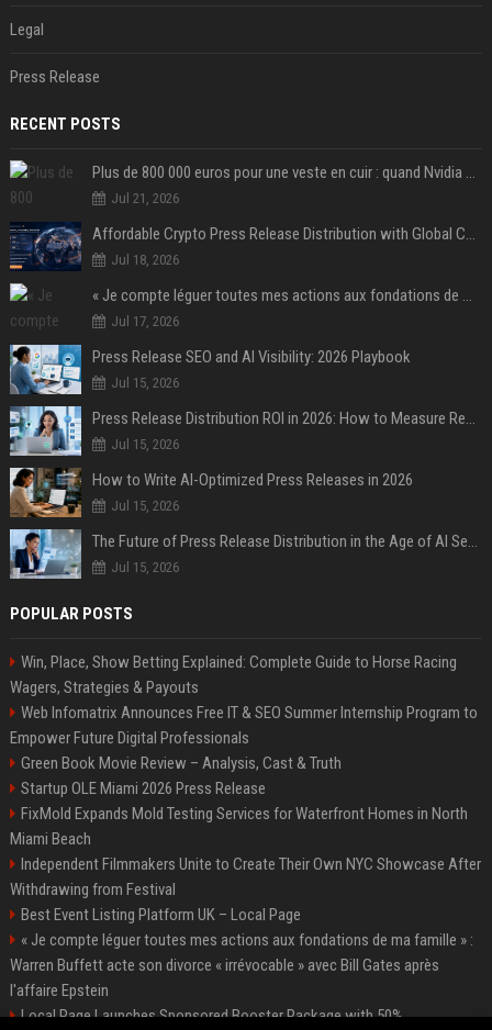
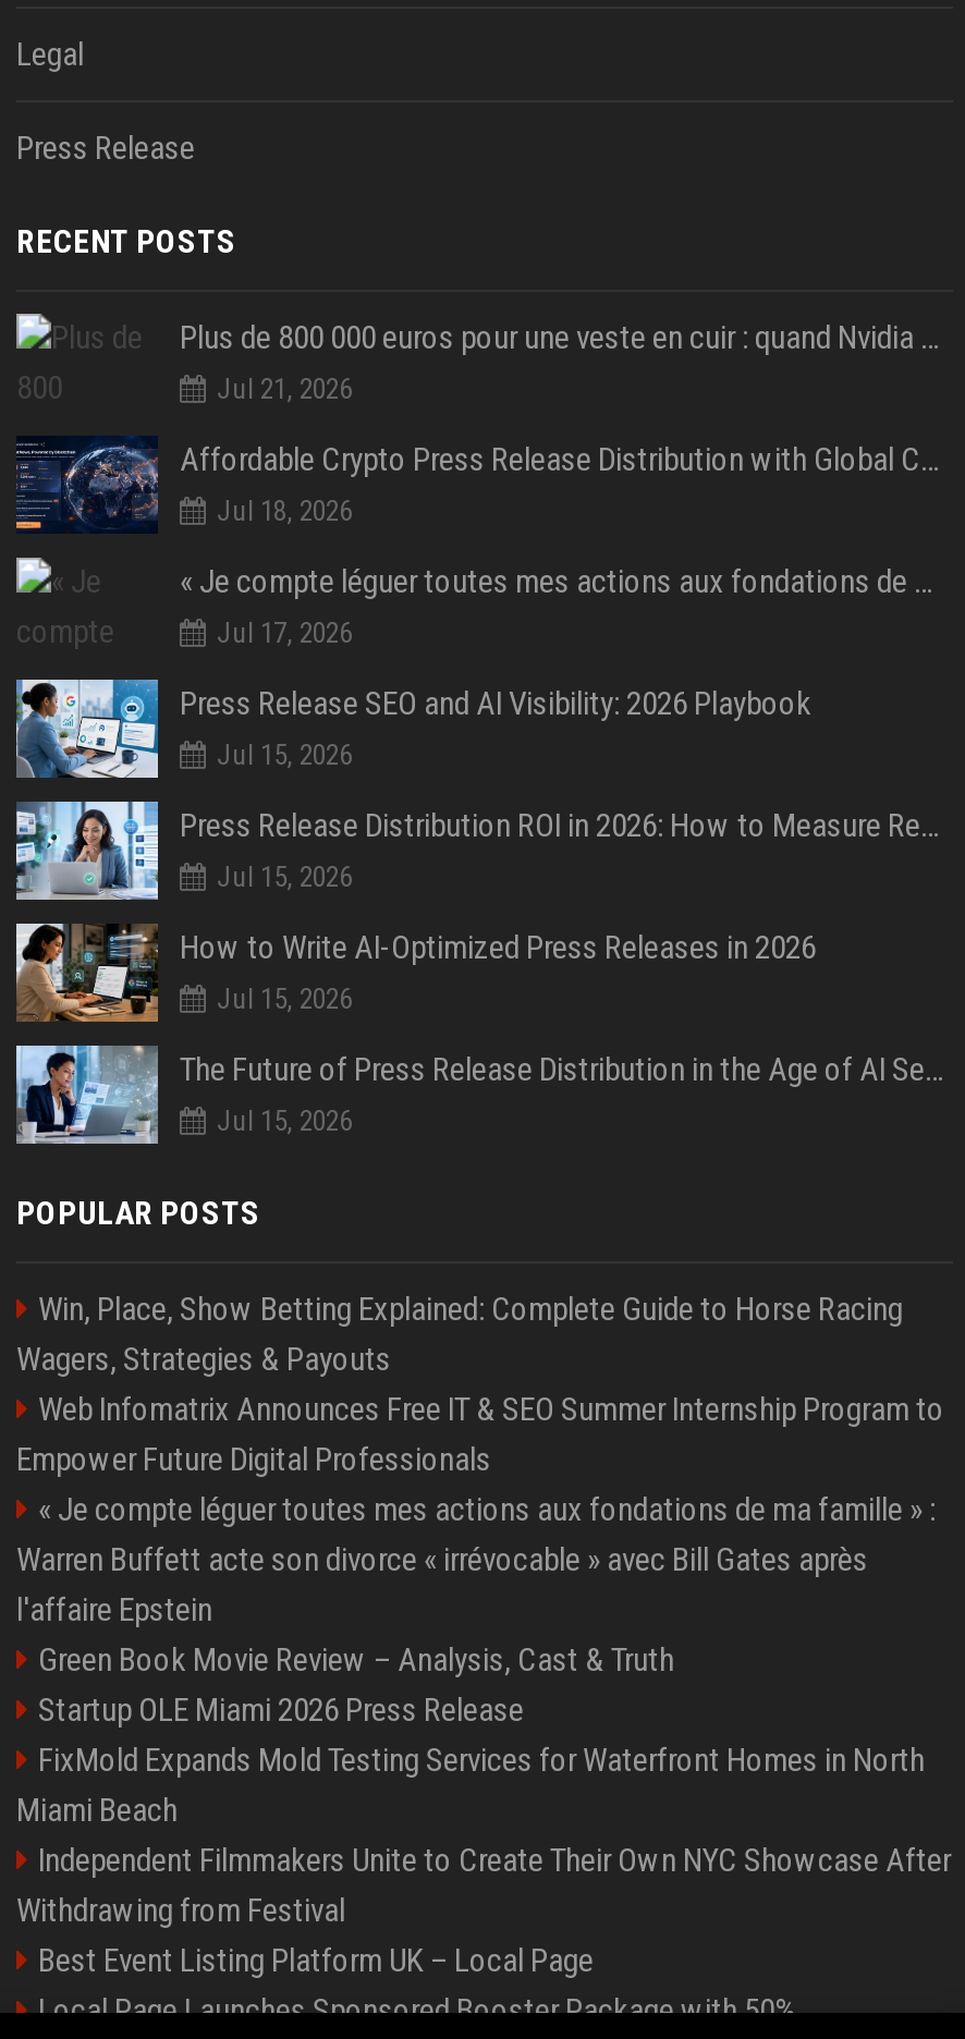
moved [10,753,481,925] -> [16,1640,951,1980]: Green Book Movie Review – Analysis, Cast & Truth | Startup OLE Miami 2026 Press Release | FixMold Expands Mold Testing Services for Waterfront Homes in North | Miami Beach | Independent Filmmakers Unite to Create Their Own NYC Showcase After | Withdrawing from Festival | Best Event Listing Platform UK – Local Page
moved [10,930,473,1000] -> [16,1490,936,1629]: « Je compte léguer toutes mes actions aux fondations de ma famille » : | Warren Buffett acte son divorce « irrévocable » avec Bill Gates après | l'affaire Epstein

